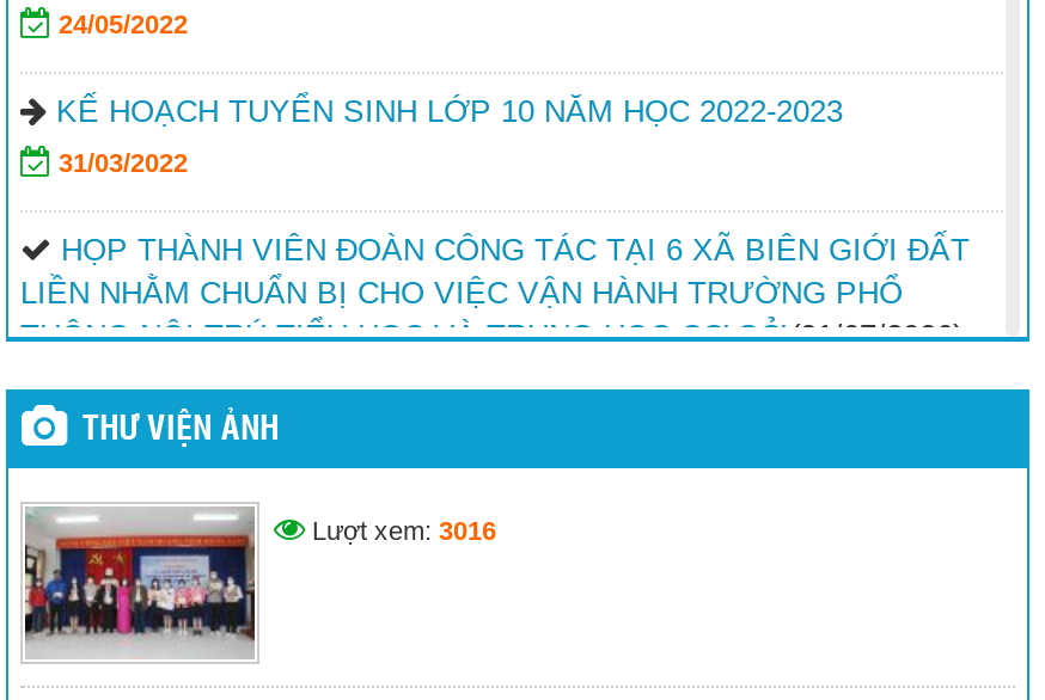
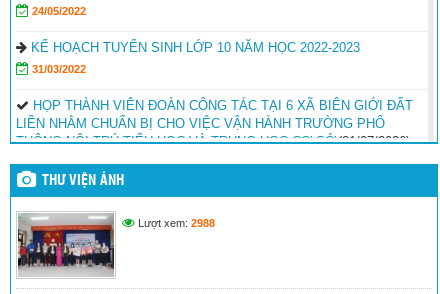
[305,517,496,545] Lượt xem: 3016 -> [135,217,215,229] Lượt xem: 2988

